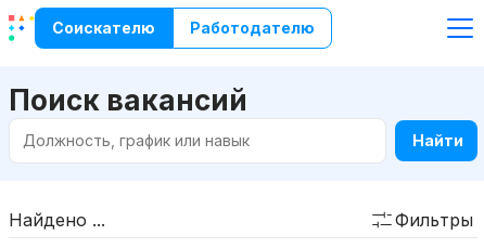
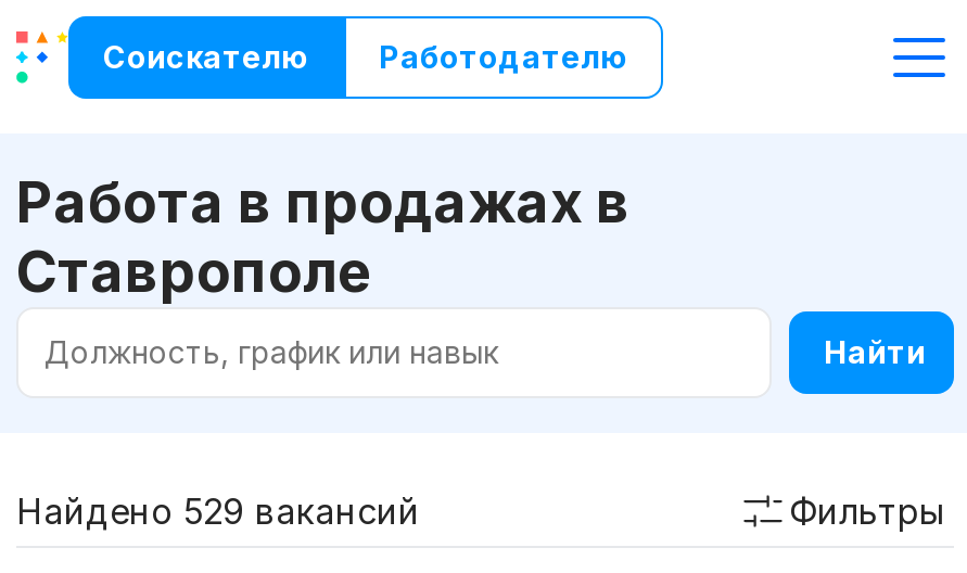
[9,83,247,117] Поиск вакансий -> [16,168,631,305] Работа в продажах в | Ставрополе
[9,209,105,231] Найдено ... -> [16,489,420,533] Найдено 529 вакансий

